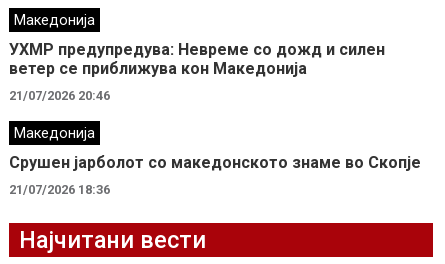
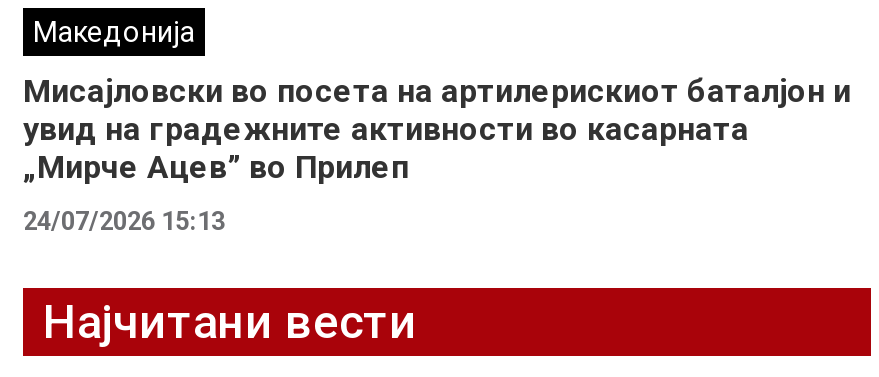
[9,39,421,196] УХМР предупредува: Невреме со дожд и силен | ветер се приближува кон Македонија | 21/07/2026 20:46 | Македонија | Срушен јарболот со македонското знаме во Скопје | 21/07/2026 18:36 -> [23,71,851,235] Мисајловски во посета на артилерискиот баталјон и | увид на градежните активности во касарната | „Мирче Ацев” во Прилеп | 24/07/2026 15:13

